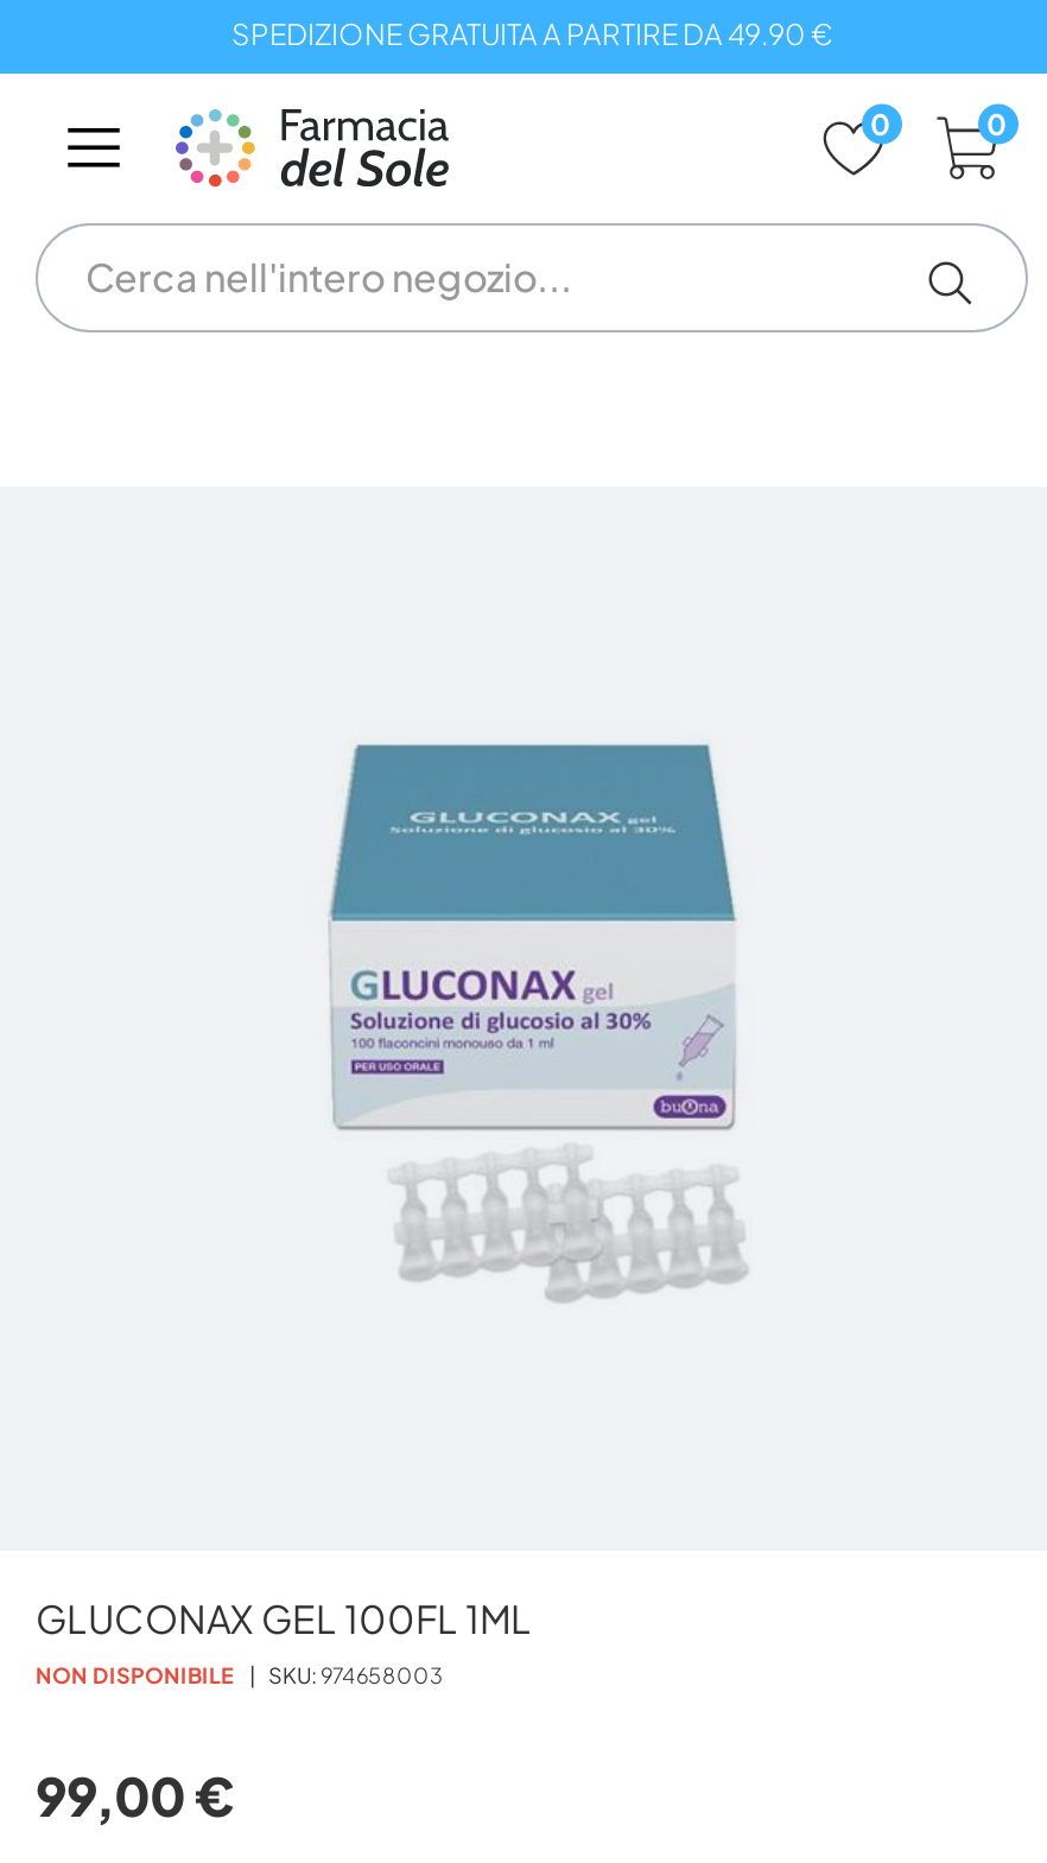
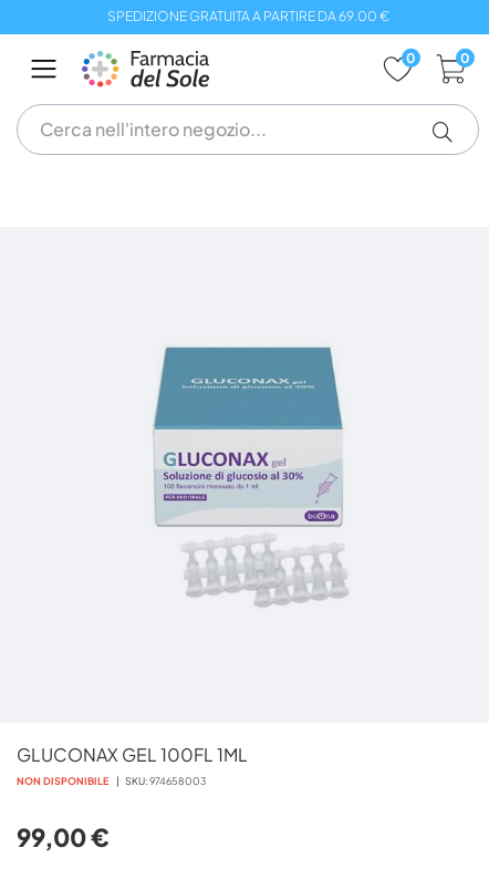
[231,17,832,52] SPEDIZIONE GRATUITA A PARTIRE DA 49.90 € -> [107,8,389,24] SPEDIZIONE GRATUITA A PARTIRE DA 69.00 €

